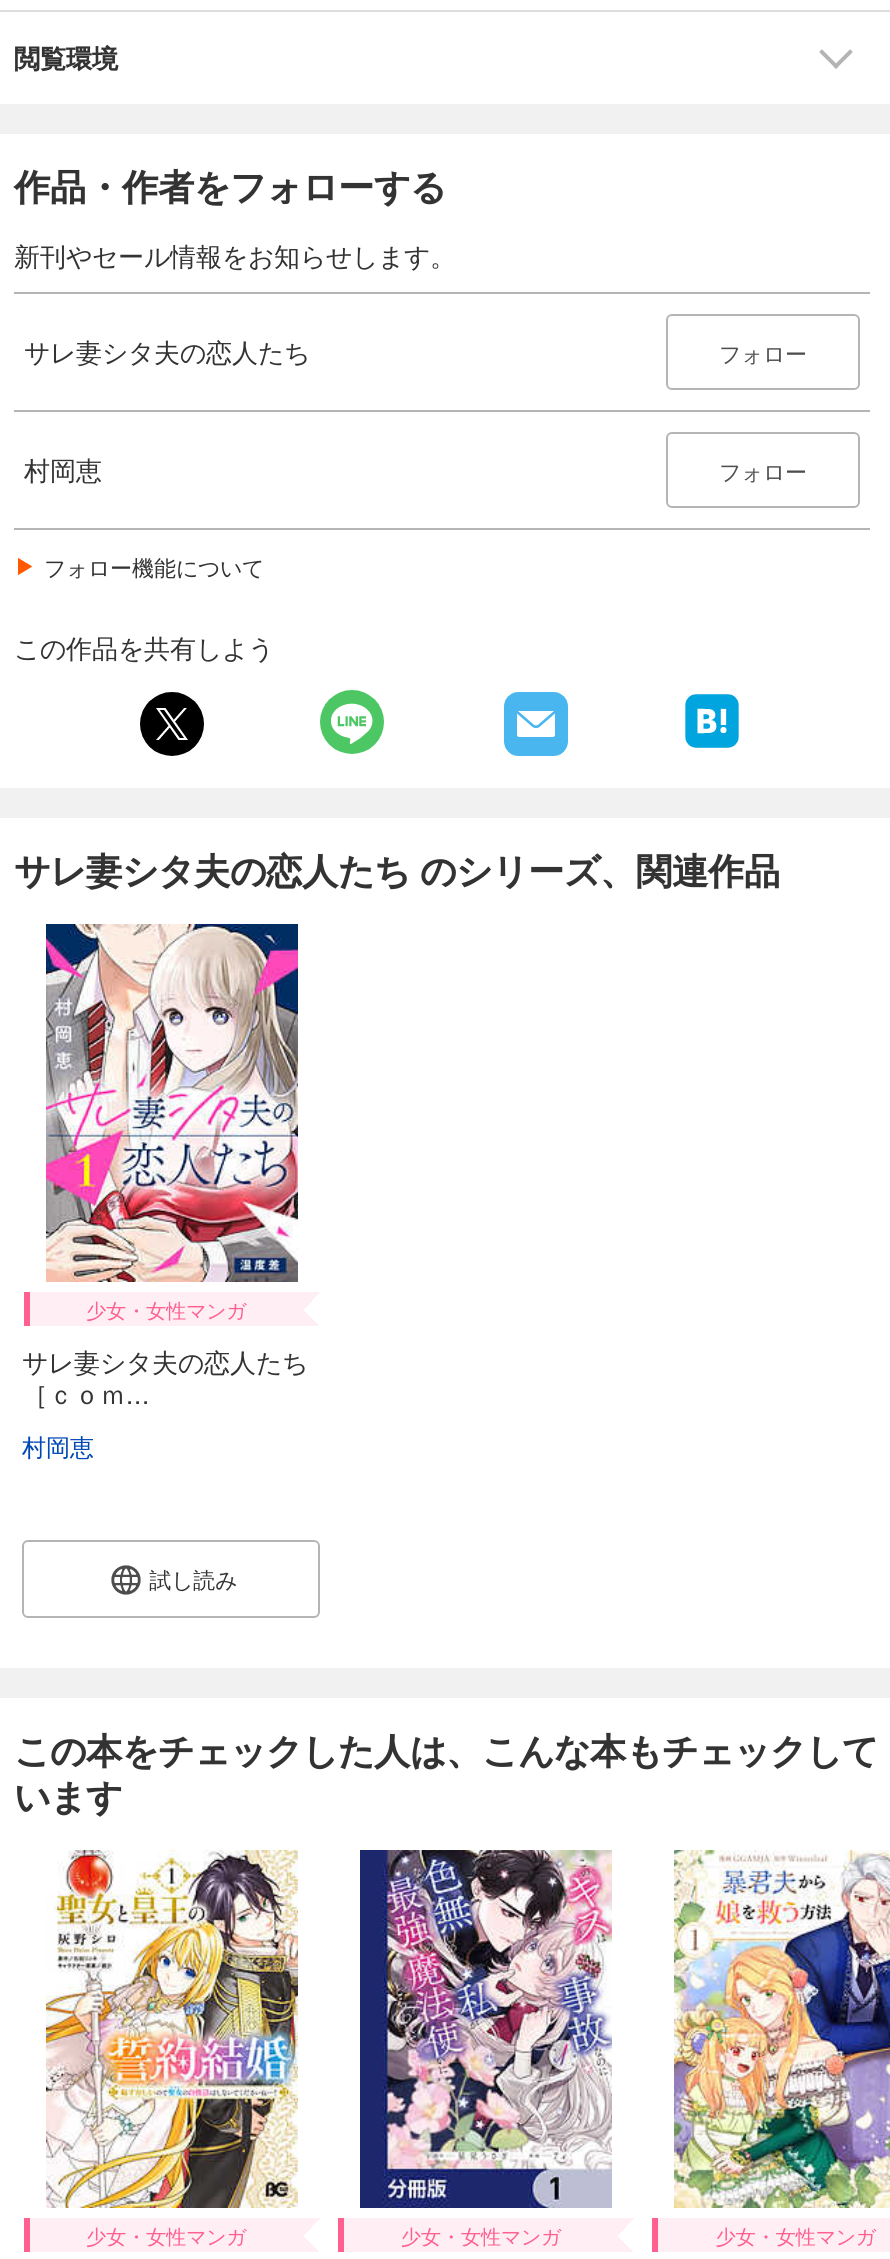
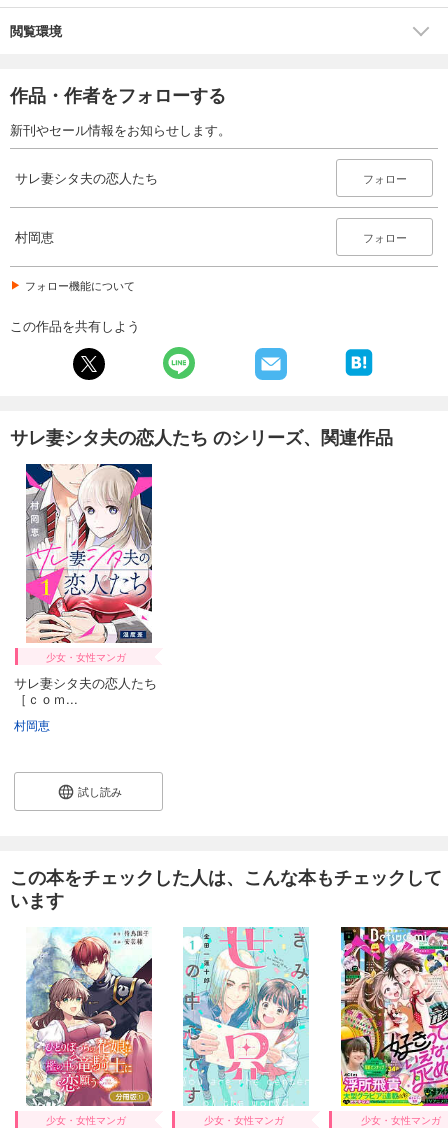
[44,1848,298,2210] [image] -> [25,927,153,1107] [image]
[358,1848,612,2210] [image] -> [182,926,310,1107] [image]
[672,1850,884,2210] [image] -> [340,926,445,1107] [image]

